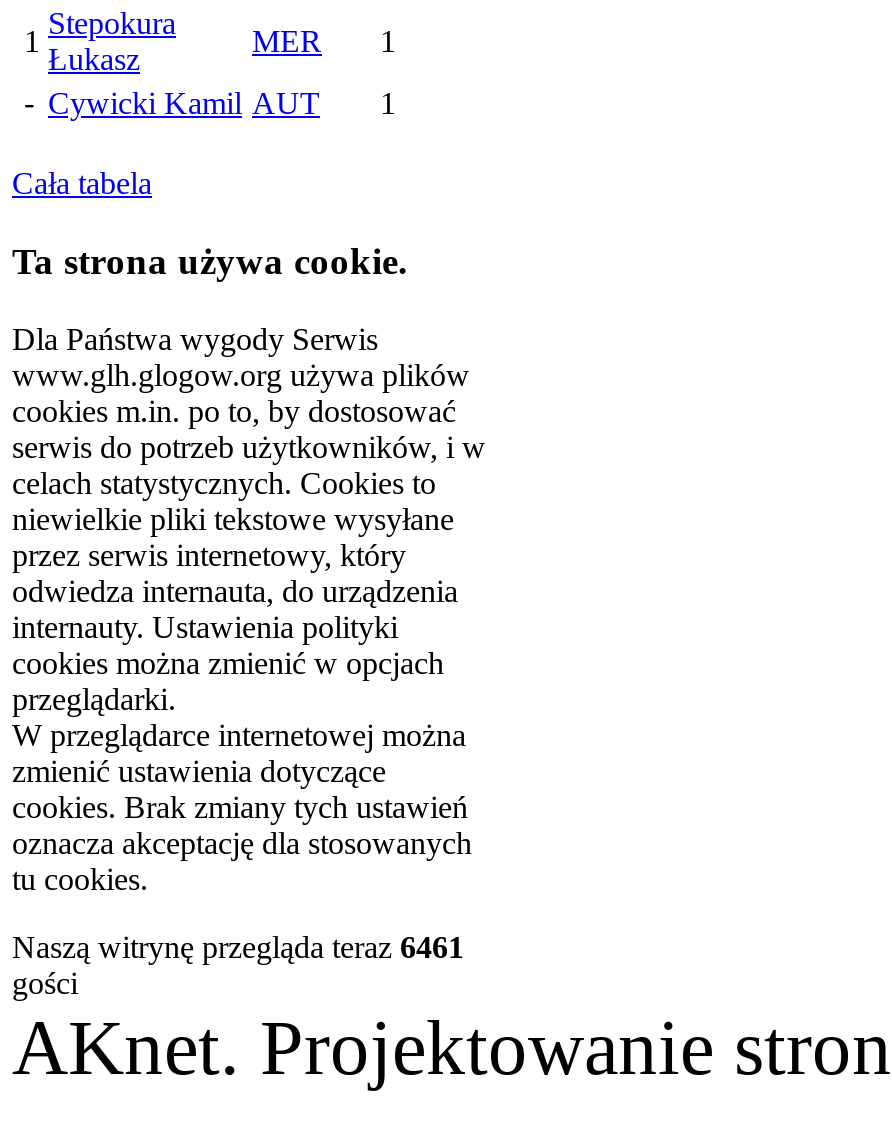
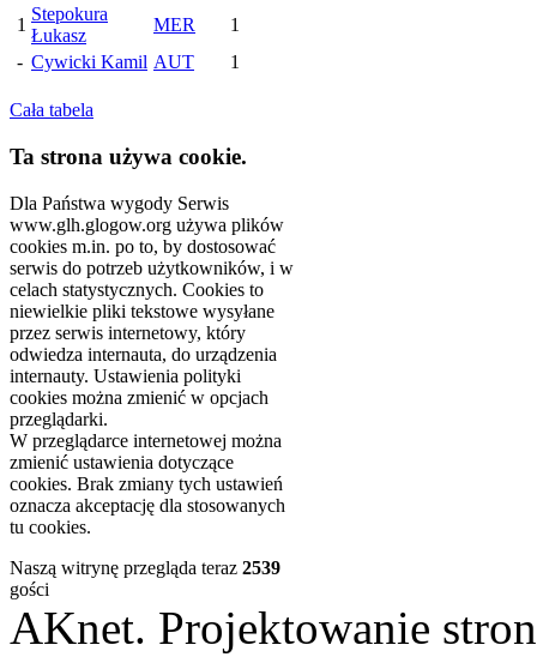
[12,929,464,963] Naszą witrynę przegląda teraz 6461 -> [10,557,280,577] Naszą witrynę przegląda teraz 2539

